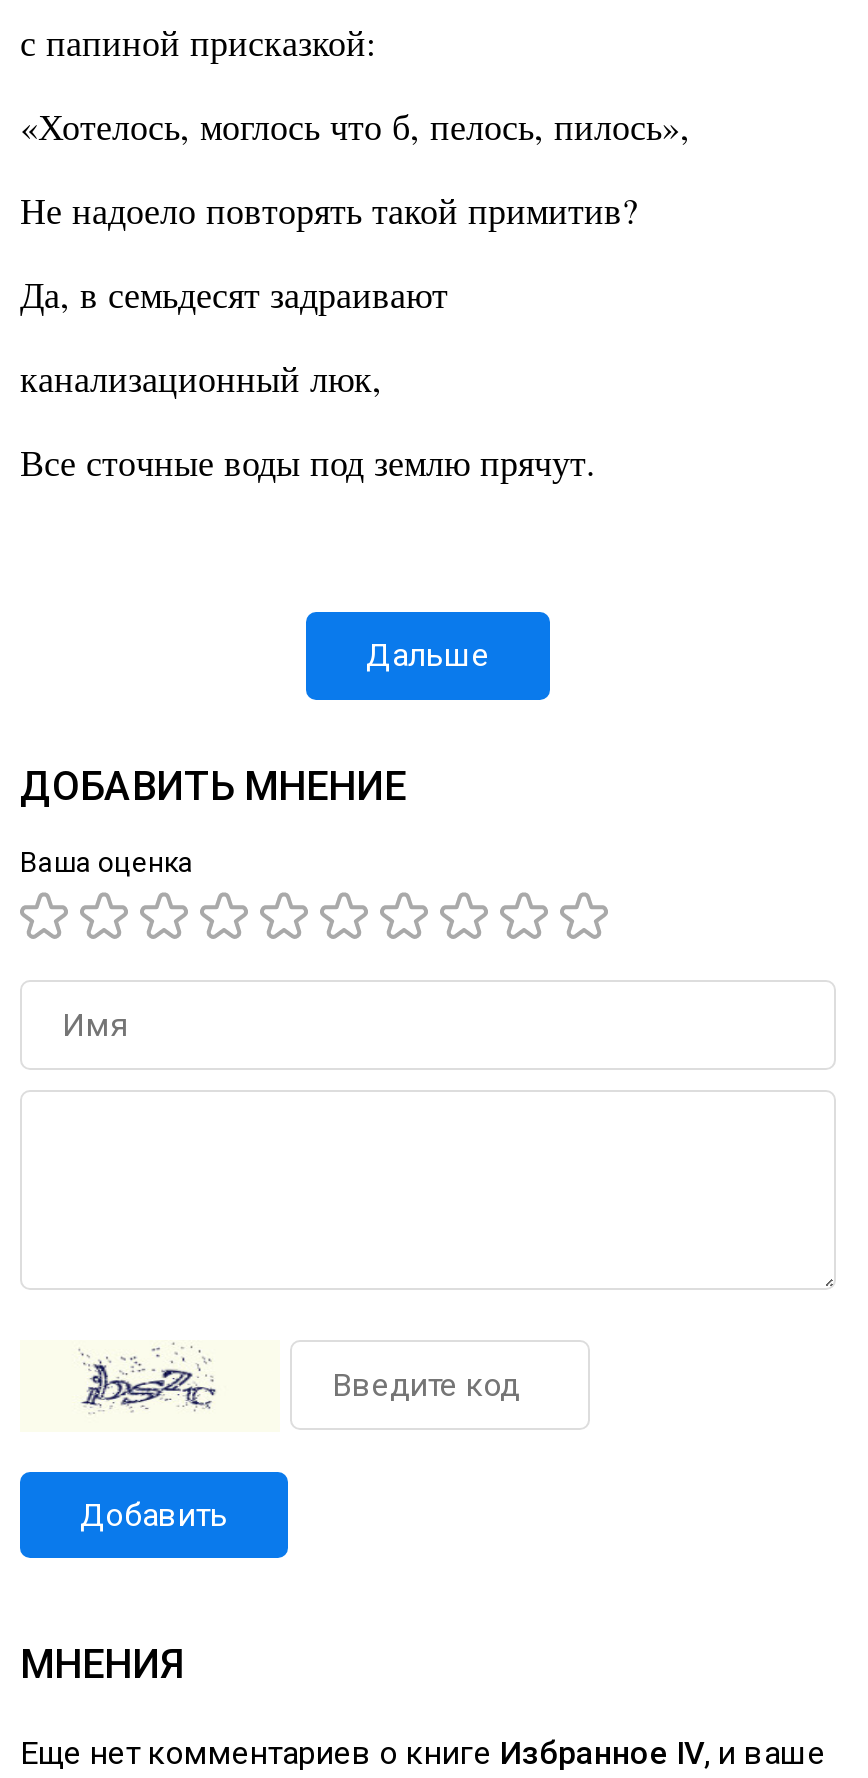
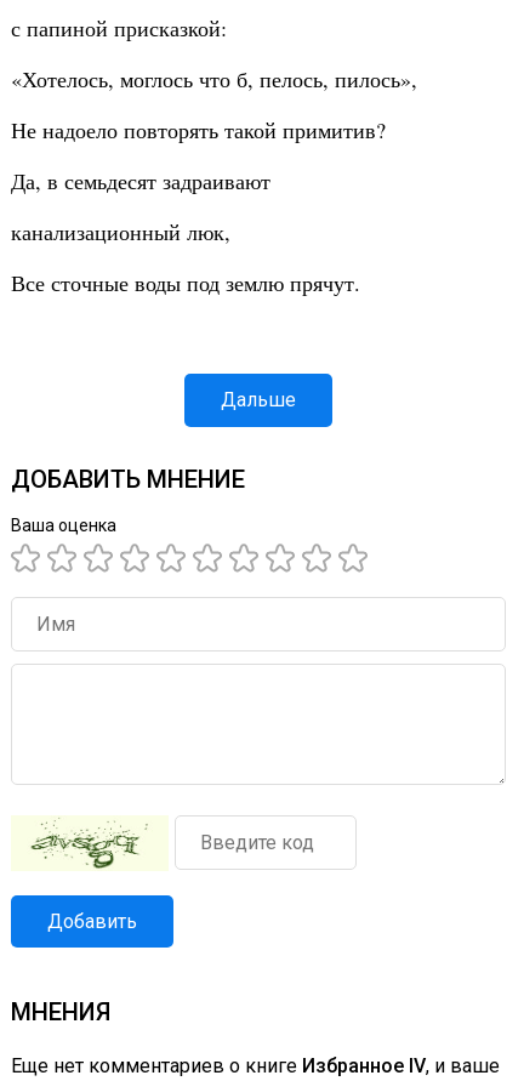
[54,1348,230,1428] [image] -> [30,824,148,870] [image]

